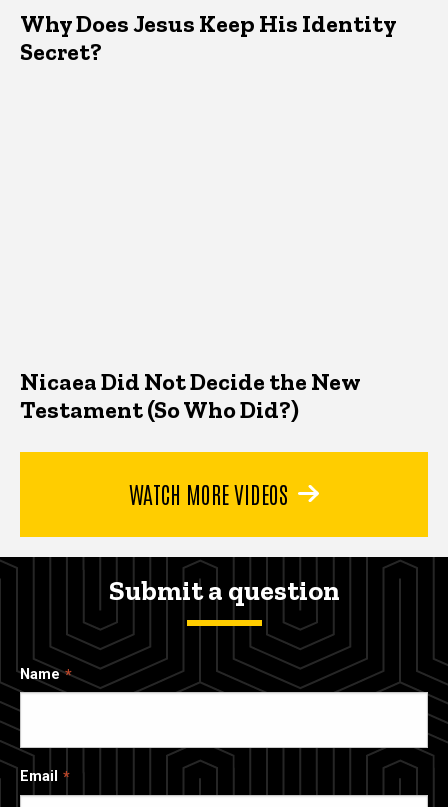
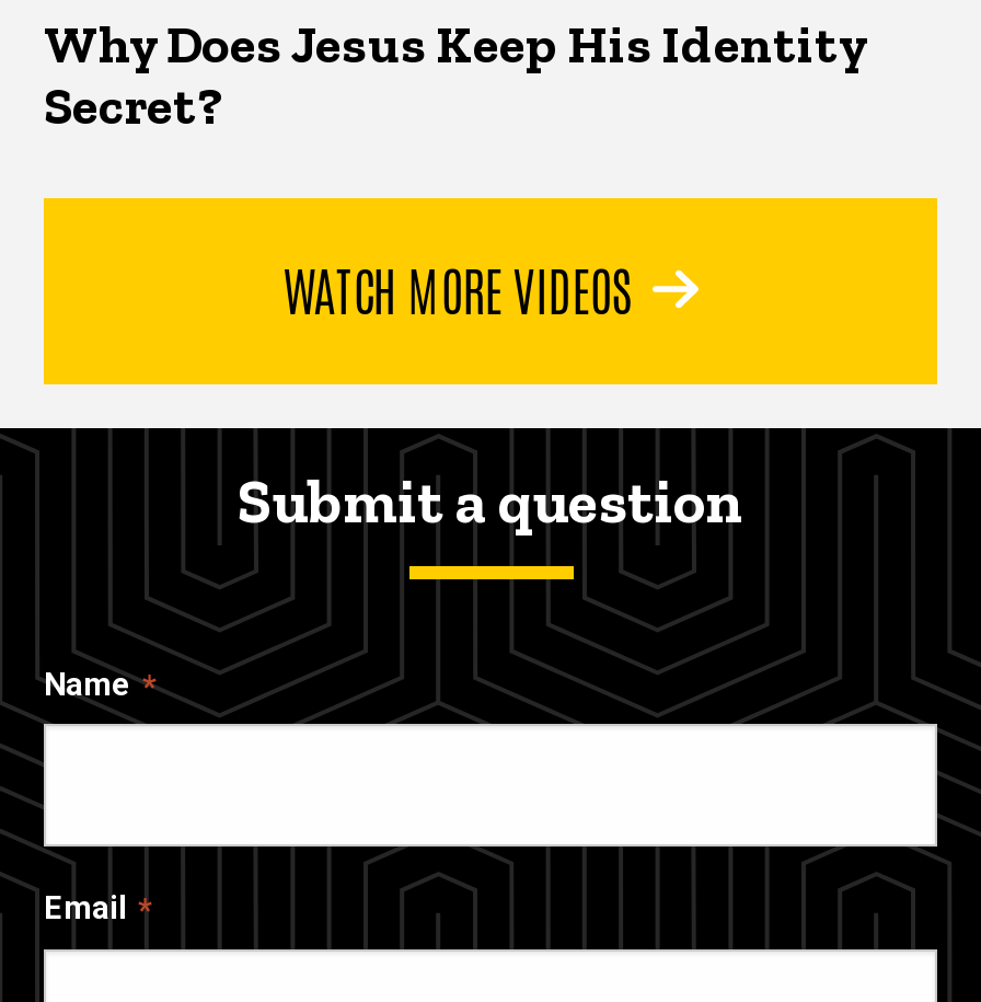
[20,367,360,424] Nicaea Did Not Decide the New | Testament (So Who Did?) -> none

